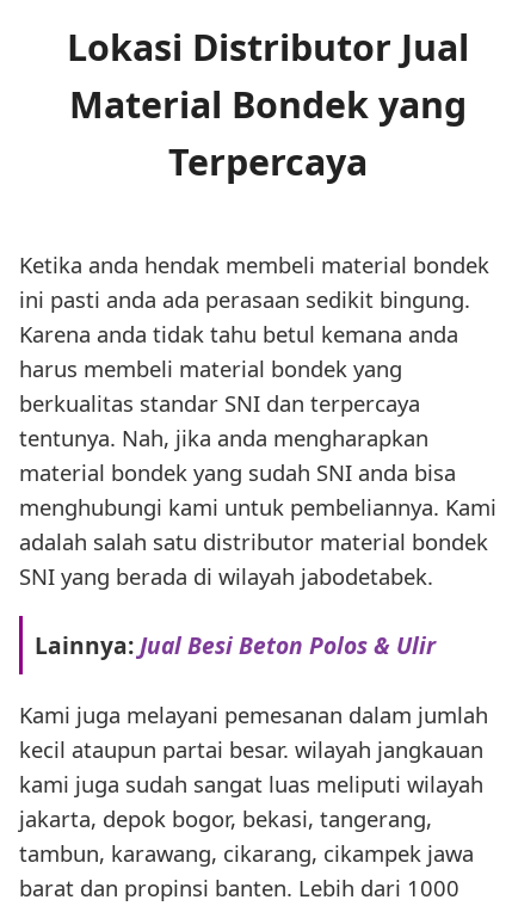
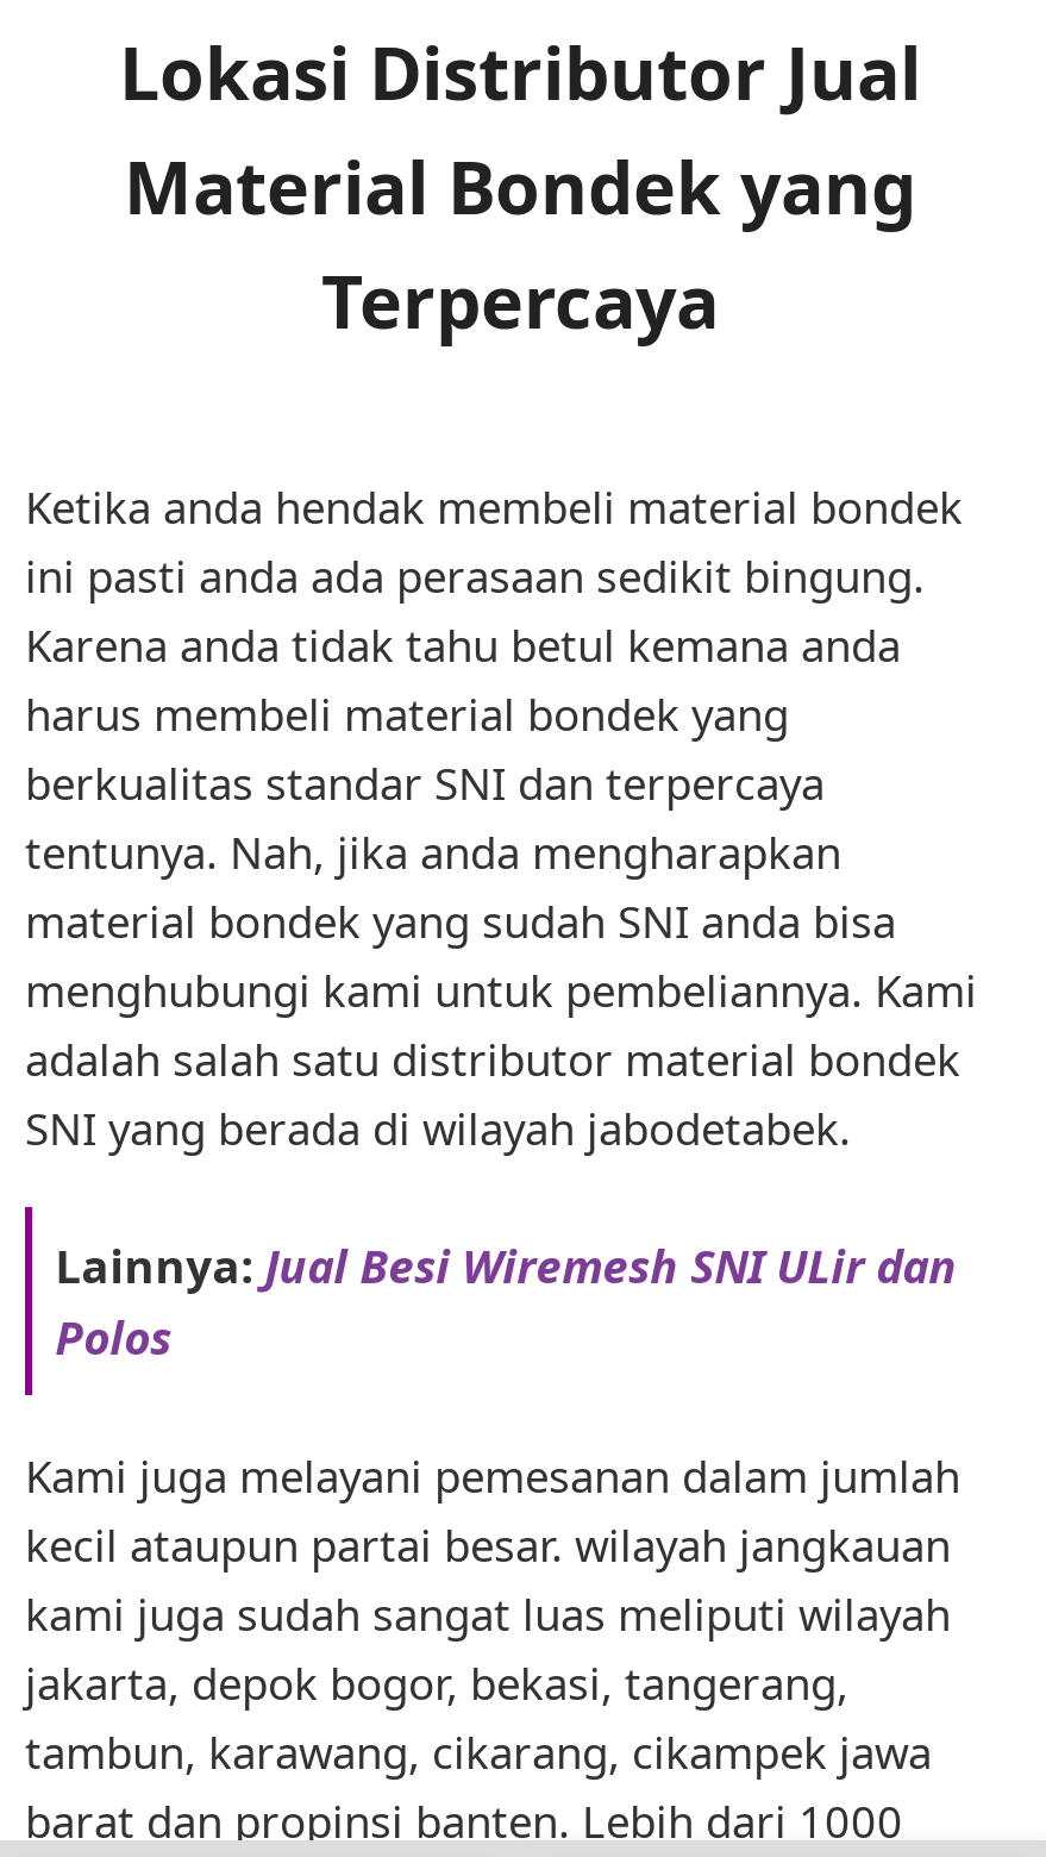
[34,629,435,661] Lainnya: Jual Besi Beton Polos & Ulir -> [55,1233,957,1368] Lainnya: Jual Besi Wiremesh SNI ULir dan | Polos

